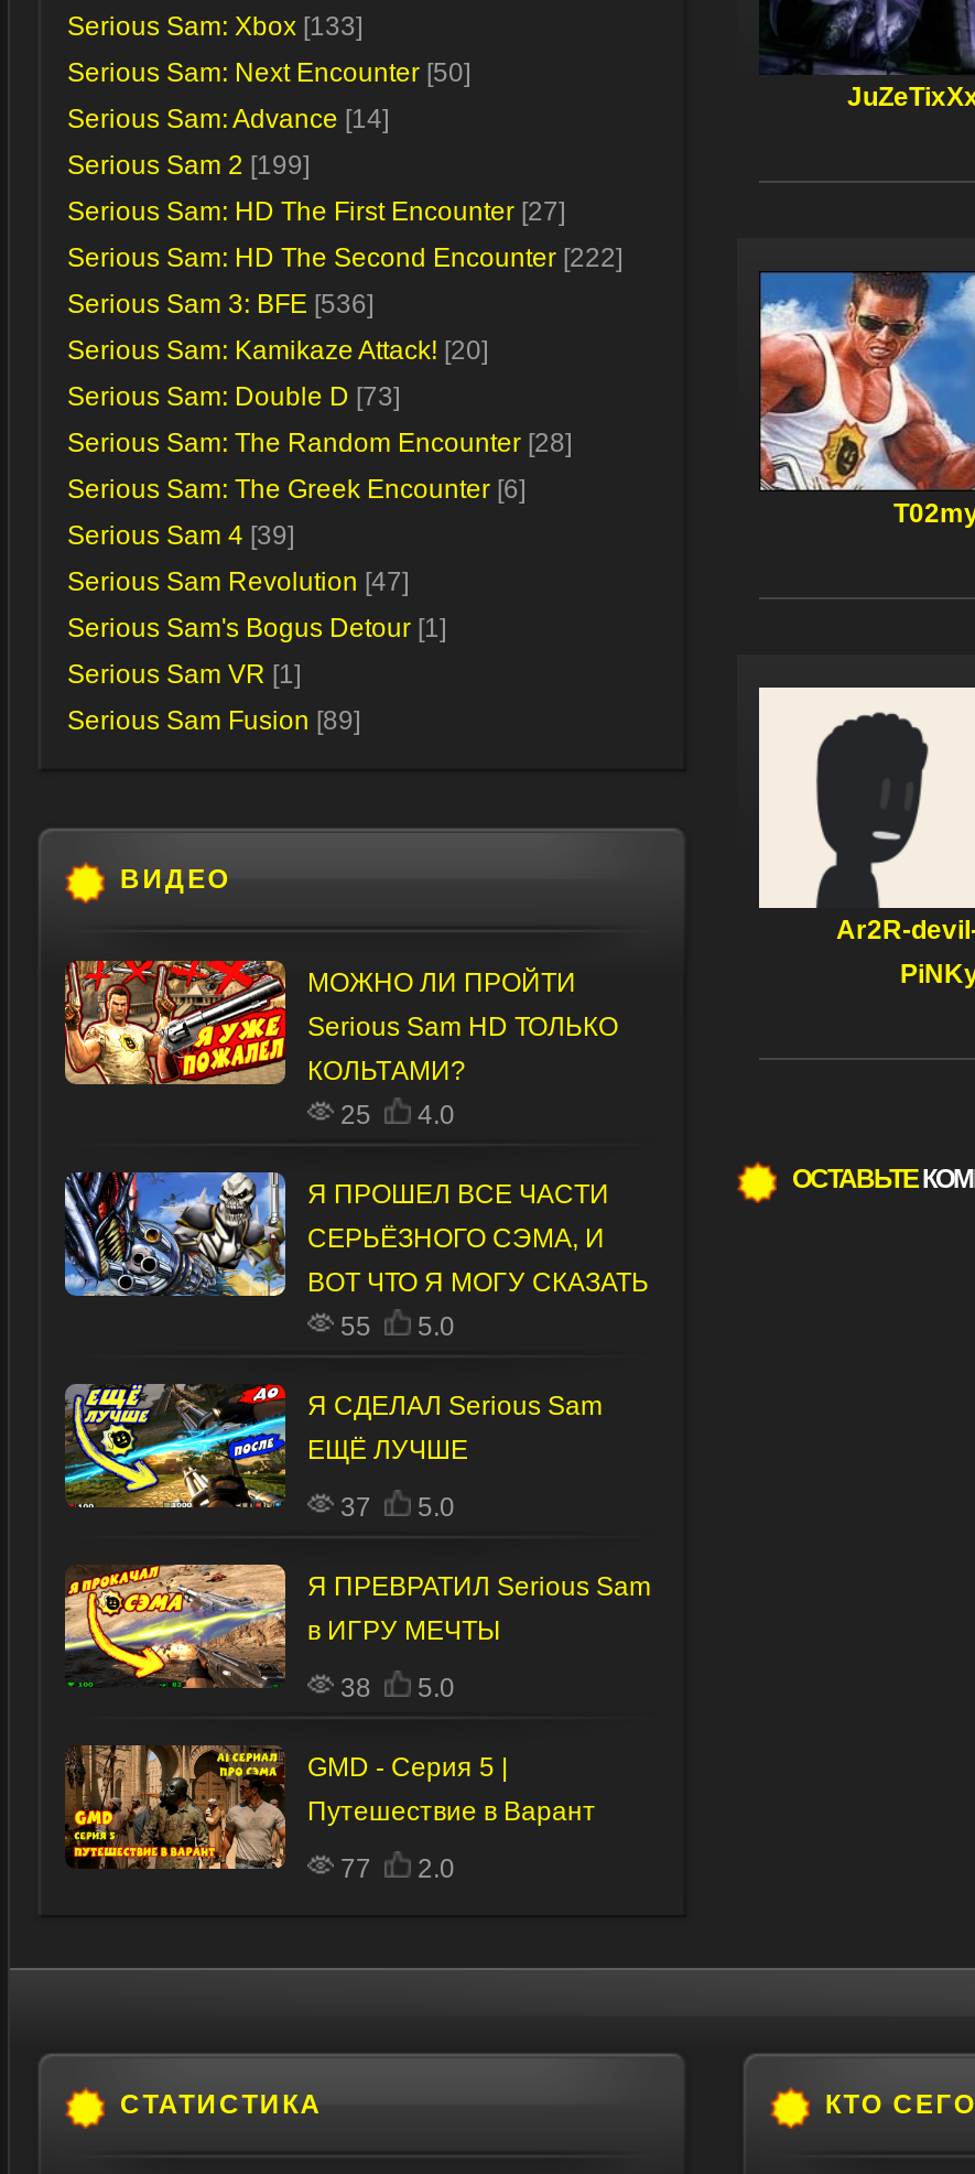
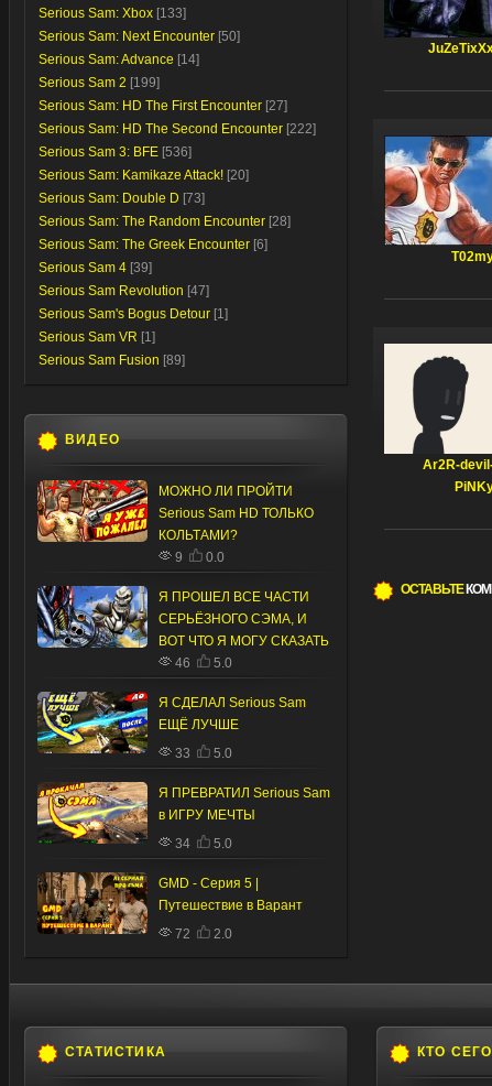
[340,1100,378,1131] 25 -> [175,550,186,565] 9
[418,1100,455,1131] 4.0 -> [206,550,225,565] 0.0
[340,1311,455,1342] 55 5.0 -> [175,655,232,671] 46 5.0
[340,1492,455,1523] 37 5.0 -> [175,746,232,761] 33 5.0
[340,1673,455,1703] 38 5.0 -> [175,836,232,851] 34 5.0
[340,1853,455,1884] 77 2.0 -> [175,926,232,942] 72 2.0

